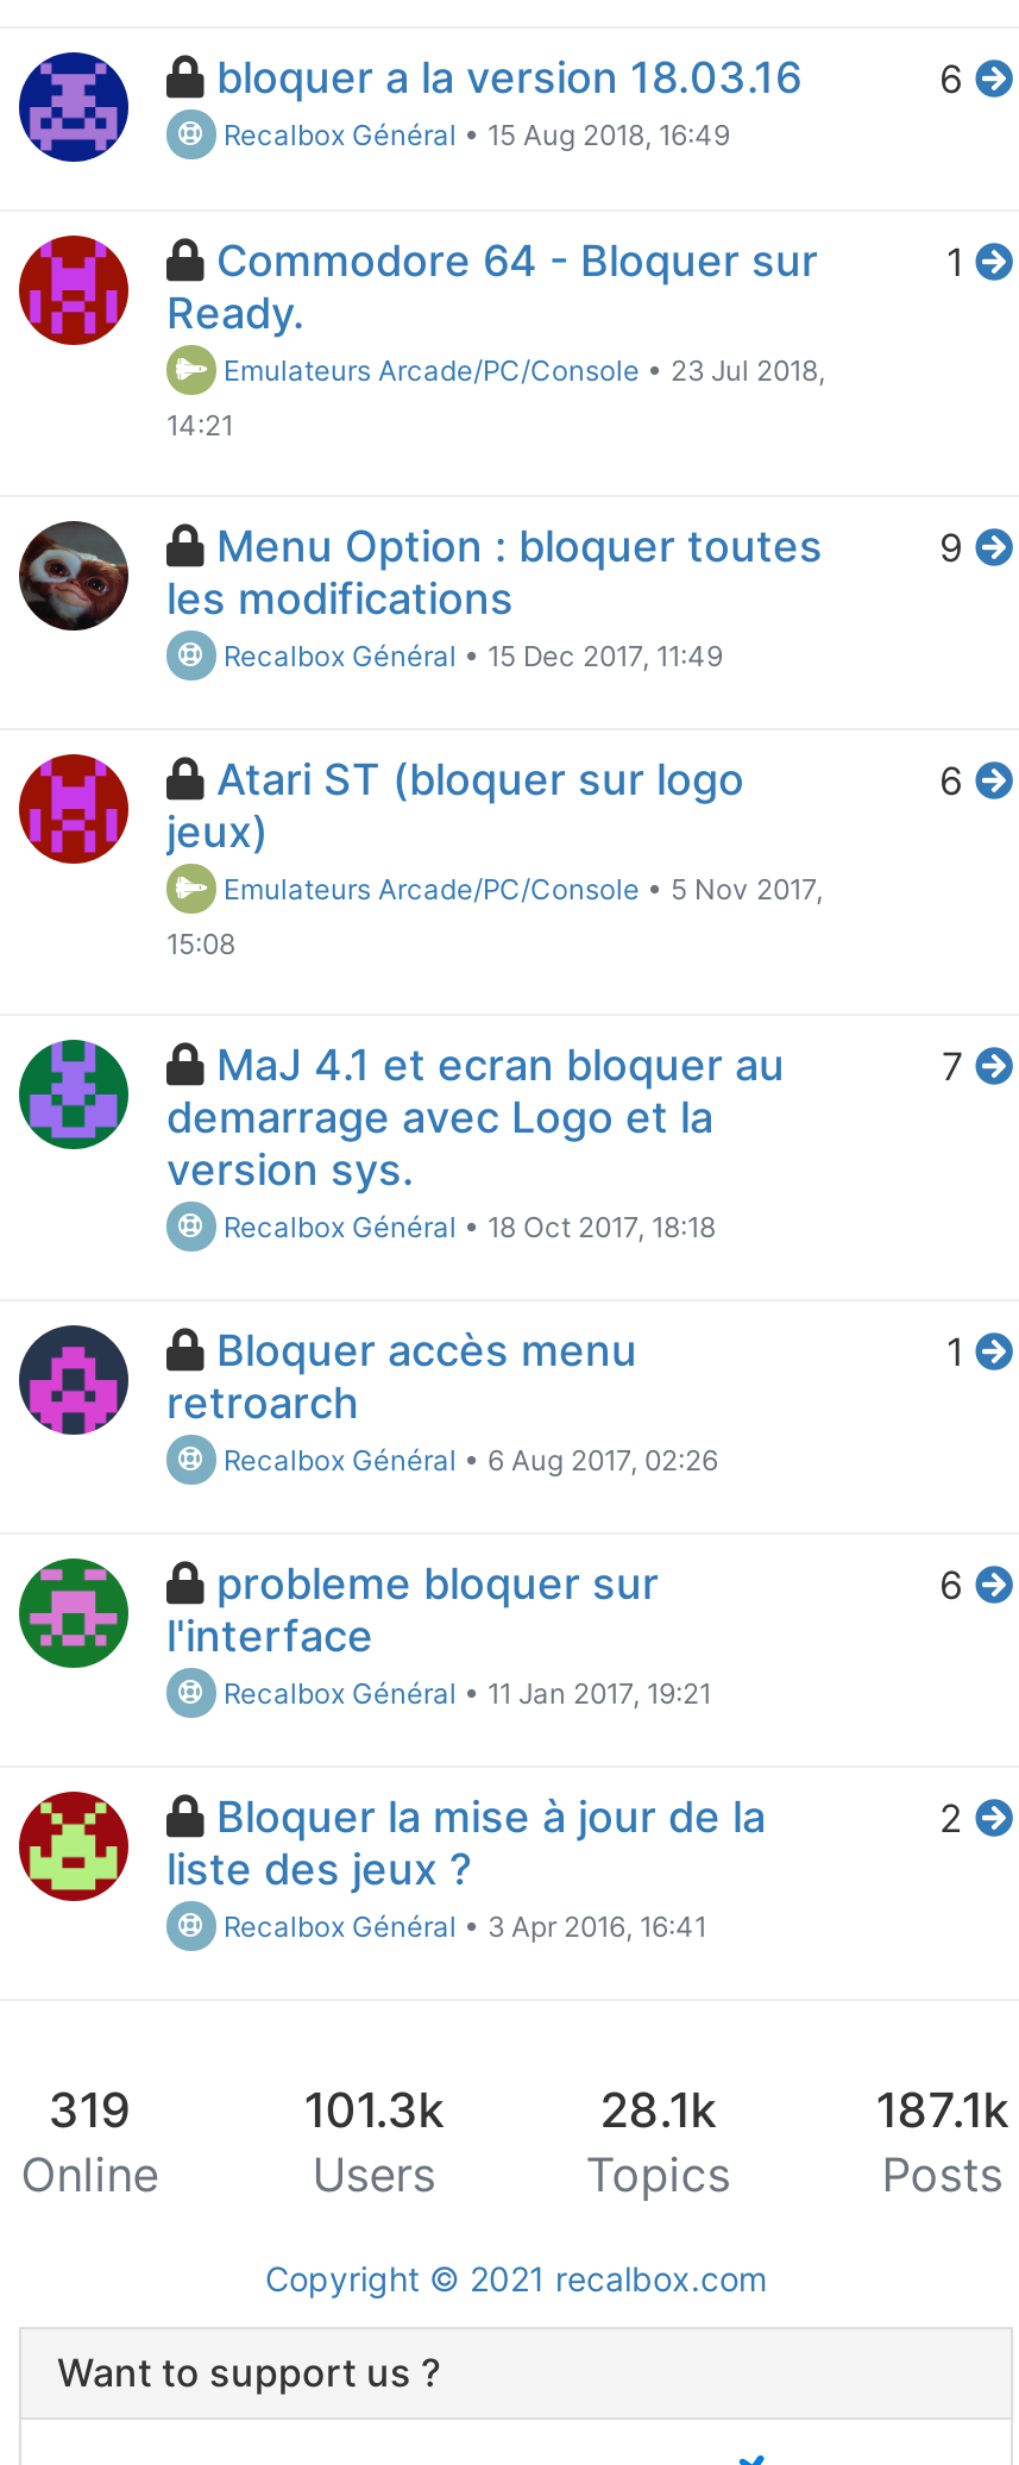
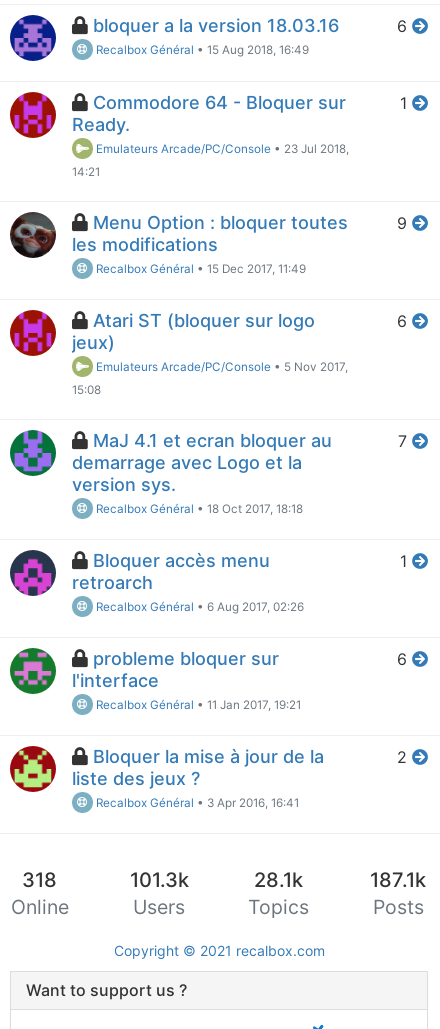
[48,2082,131,2139] 319 -> [22,868,57,892] 318

